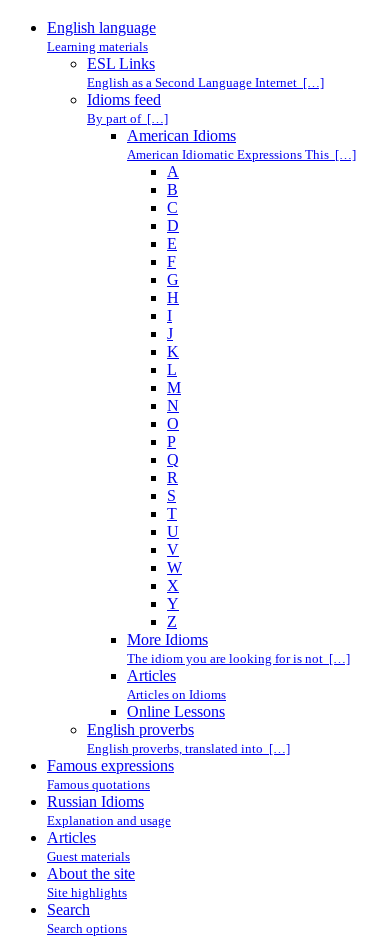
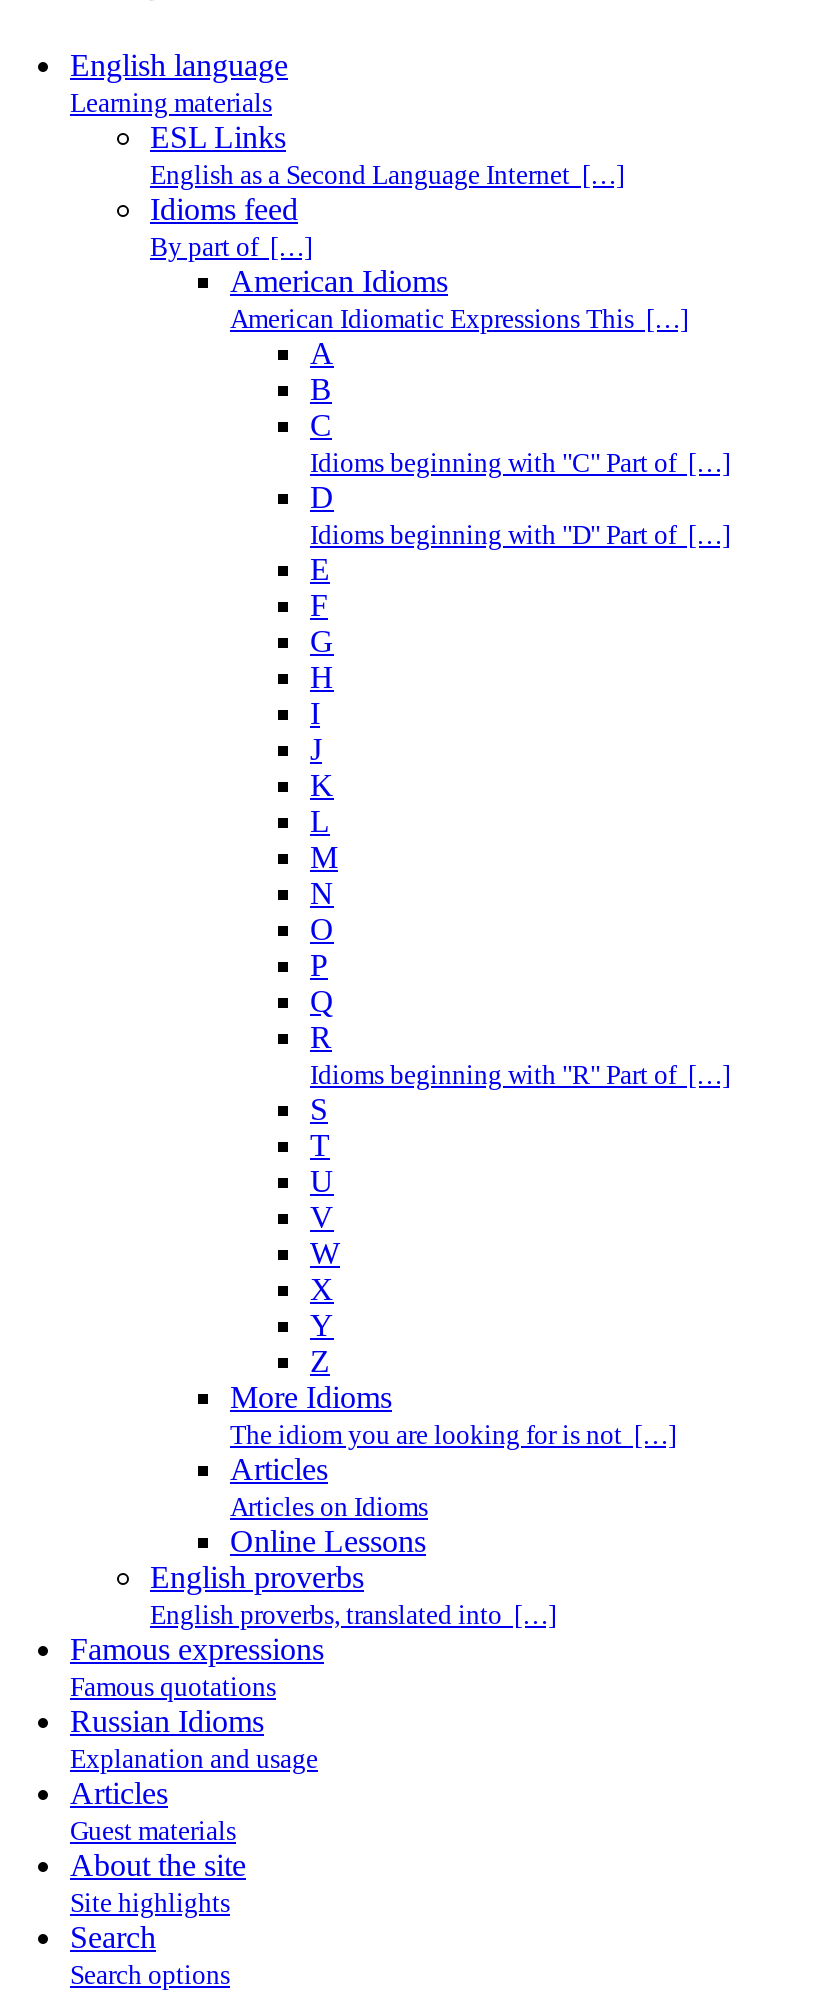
none -> [310,448,730,478] Idioms beginning with "C" Part of […]
none -> [310,520,730,550] Idioms beginning with "D" Part of […]
none -> [310,1060,730,1090] Idioms beginning with "R" Part of […]

